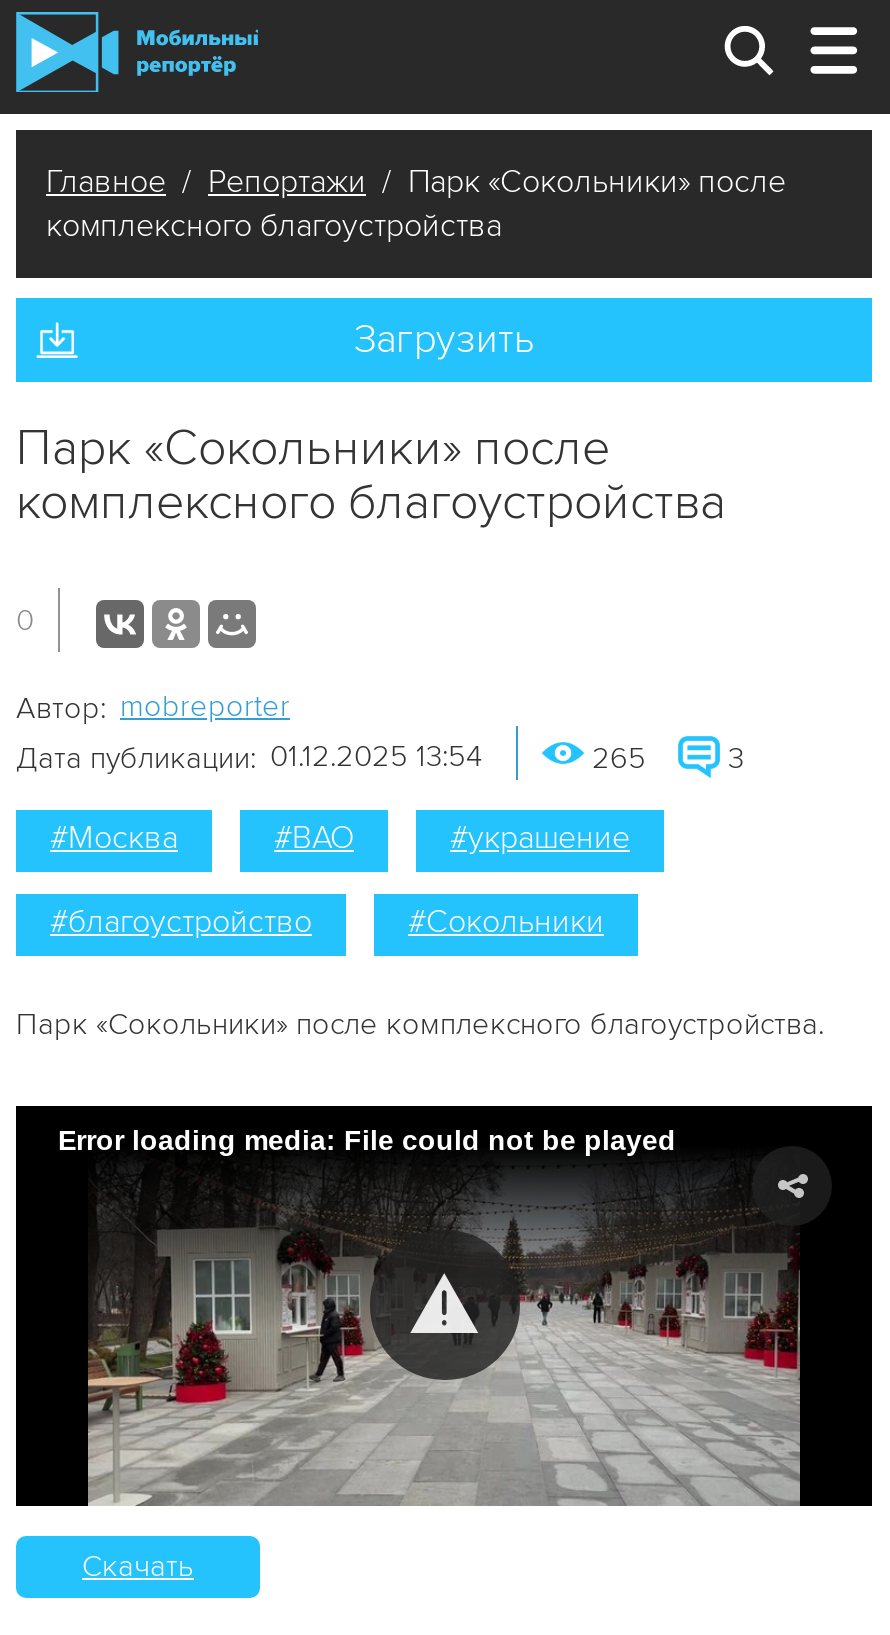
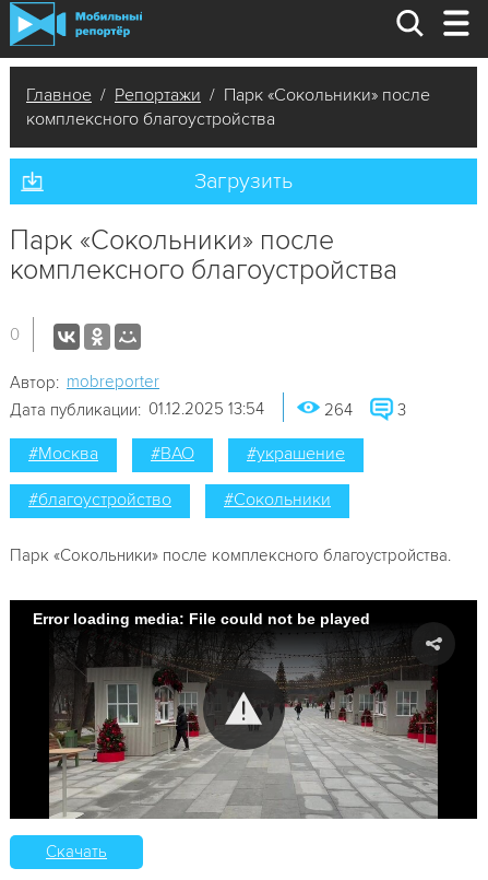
[592,739,646,775] 265 -> [324,400,353,419] 264

